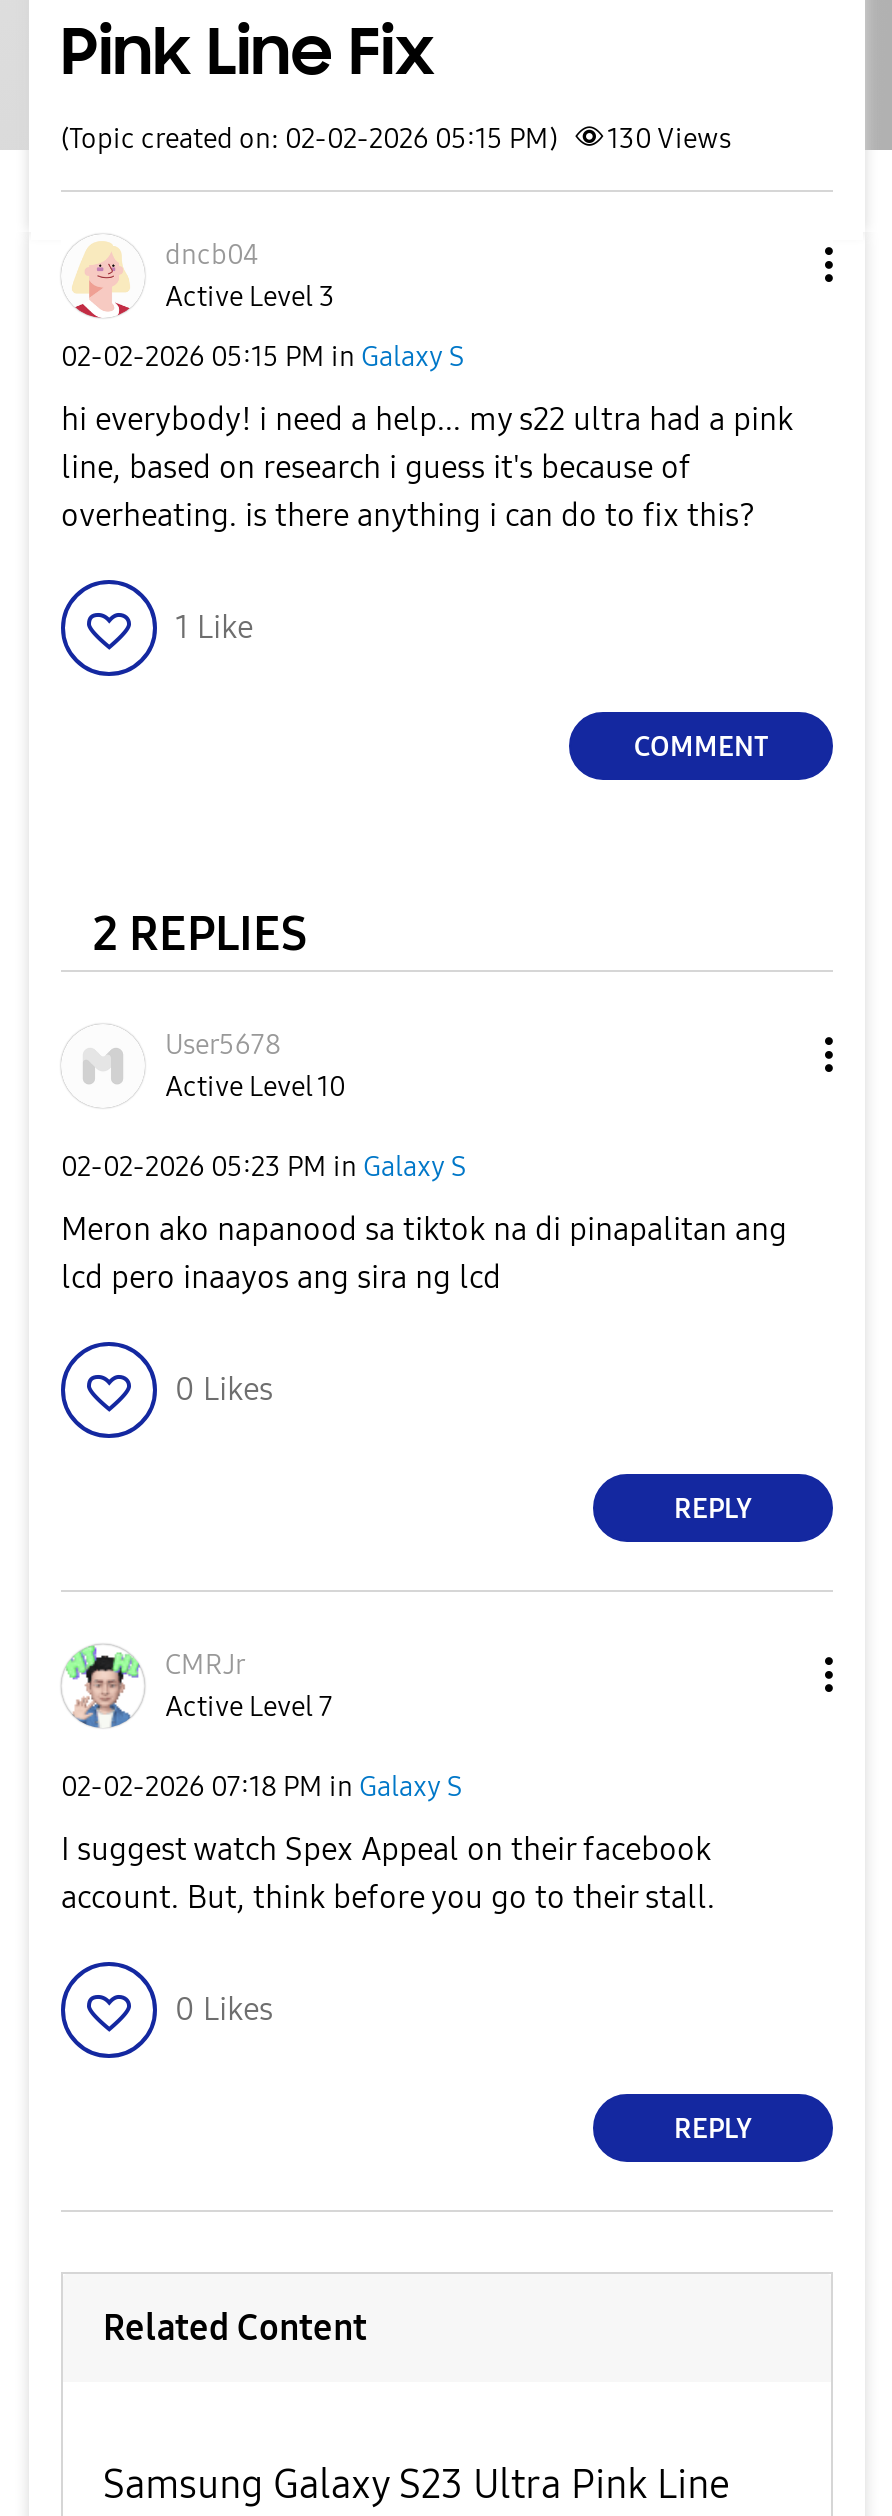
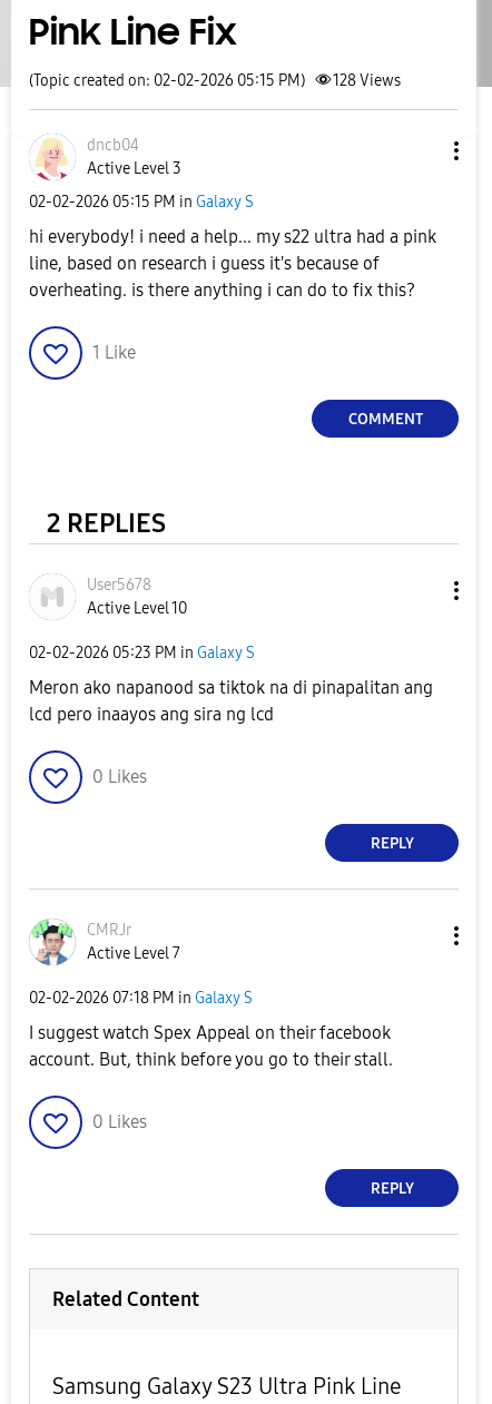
[61,122,731,156] (Topic created on: 02-02-2026 05:15 PM) 130 Views -> [29,71,401,90] (Topic created on: 02-02-2026 05:15 PM) 128 Views

